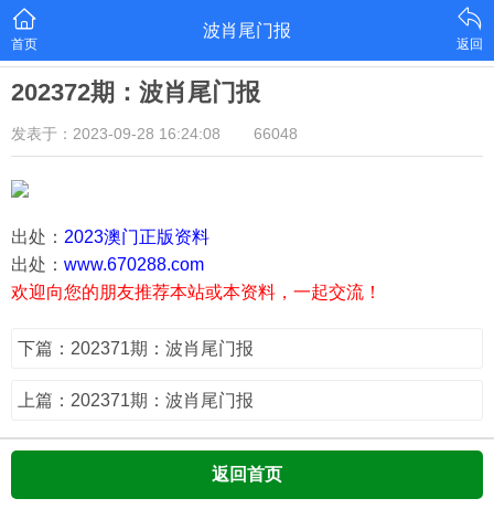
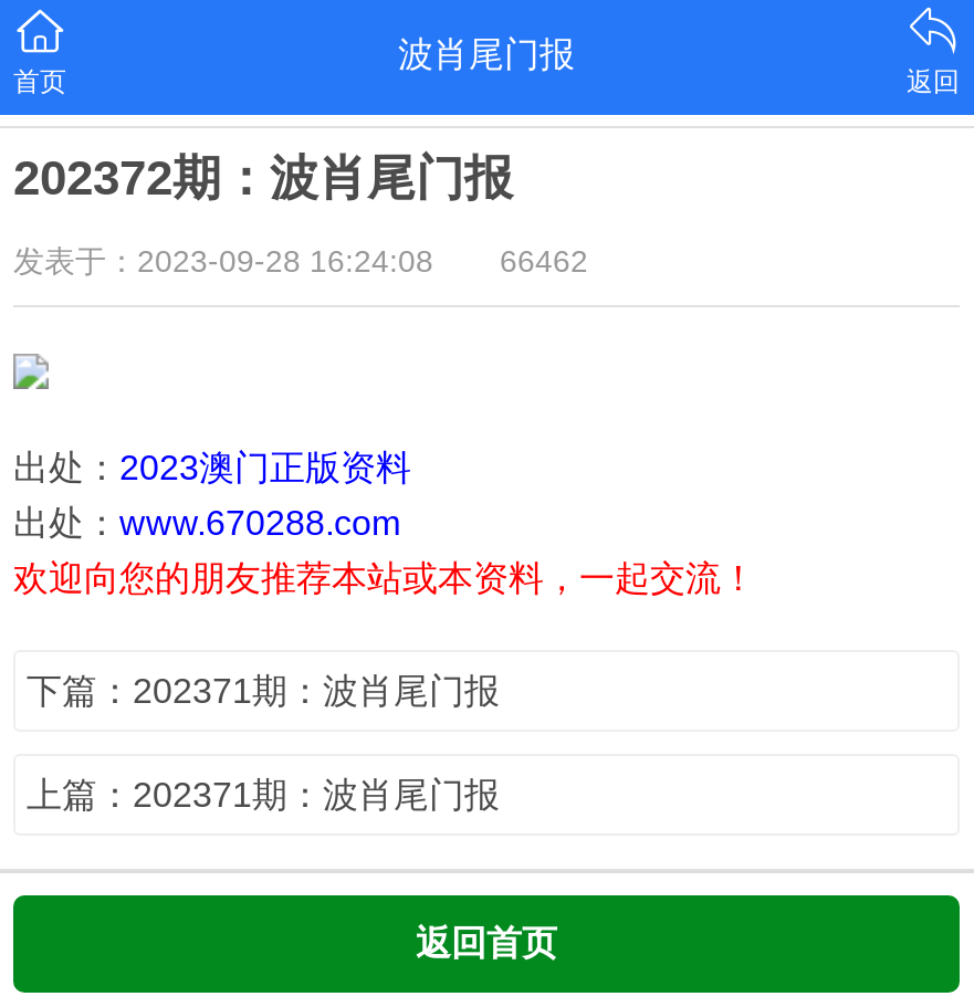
[11,125,298,142] 发表于：2023-09-28 16:24:08 66048 -> [13,243,588,279] 发表于：2023-09-28 16:24:08 66462

